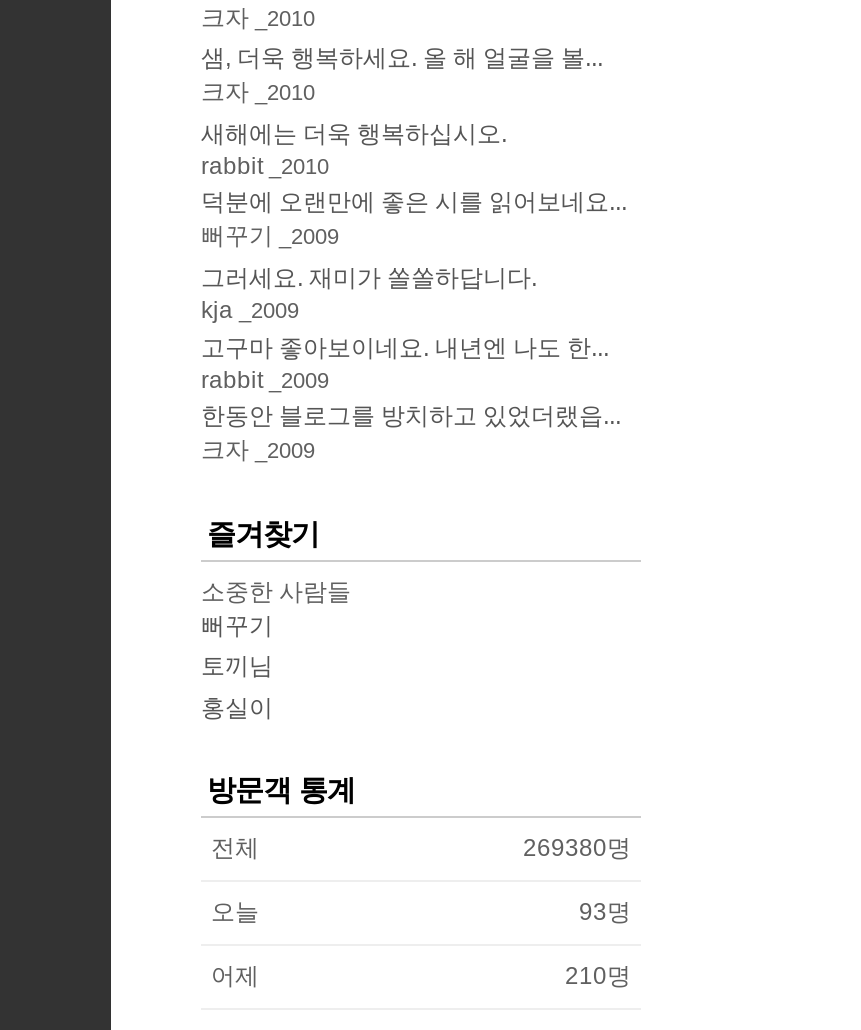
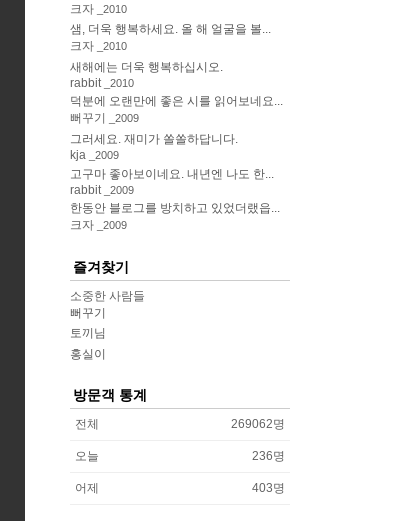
[523,835,631,863] 269380명 -> [231,417,285,431] 269062명
[579,899,631,927] 93명 -> [252,449,285,463] 236명
[565,963,631,991] 210명 -> [252,481,285,495] 403명

